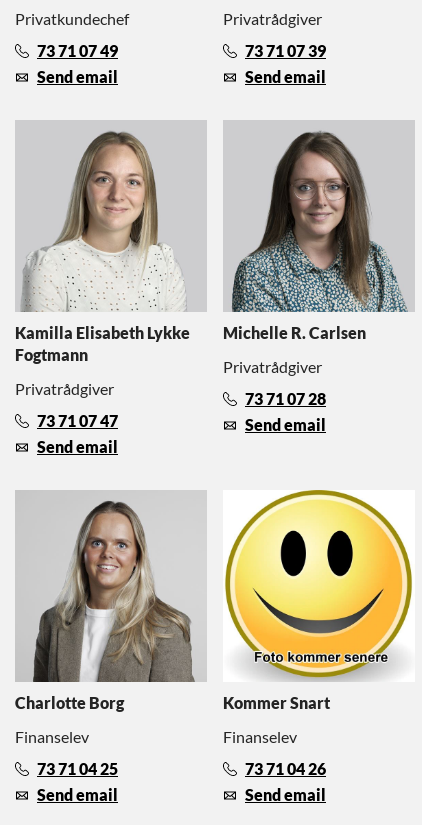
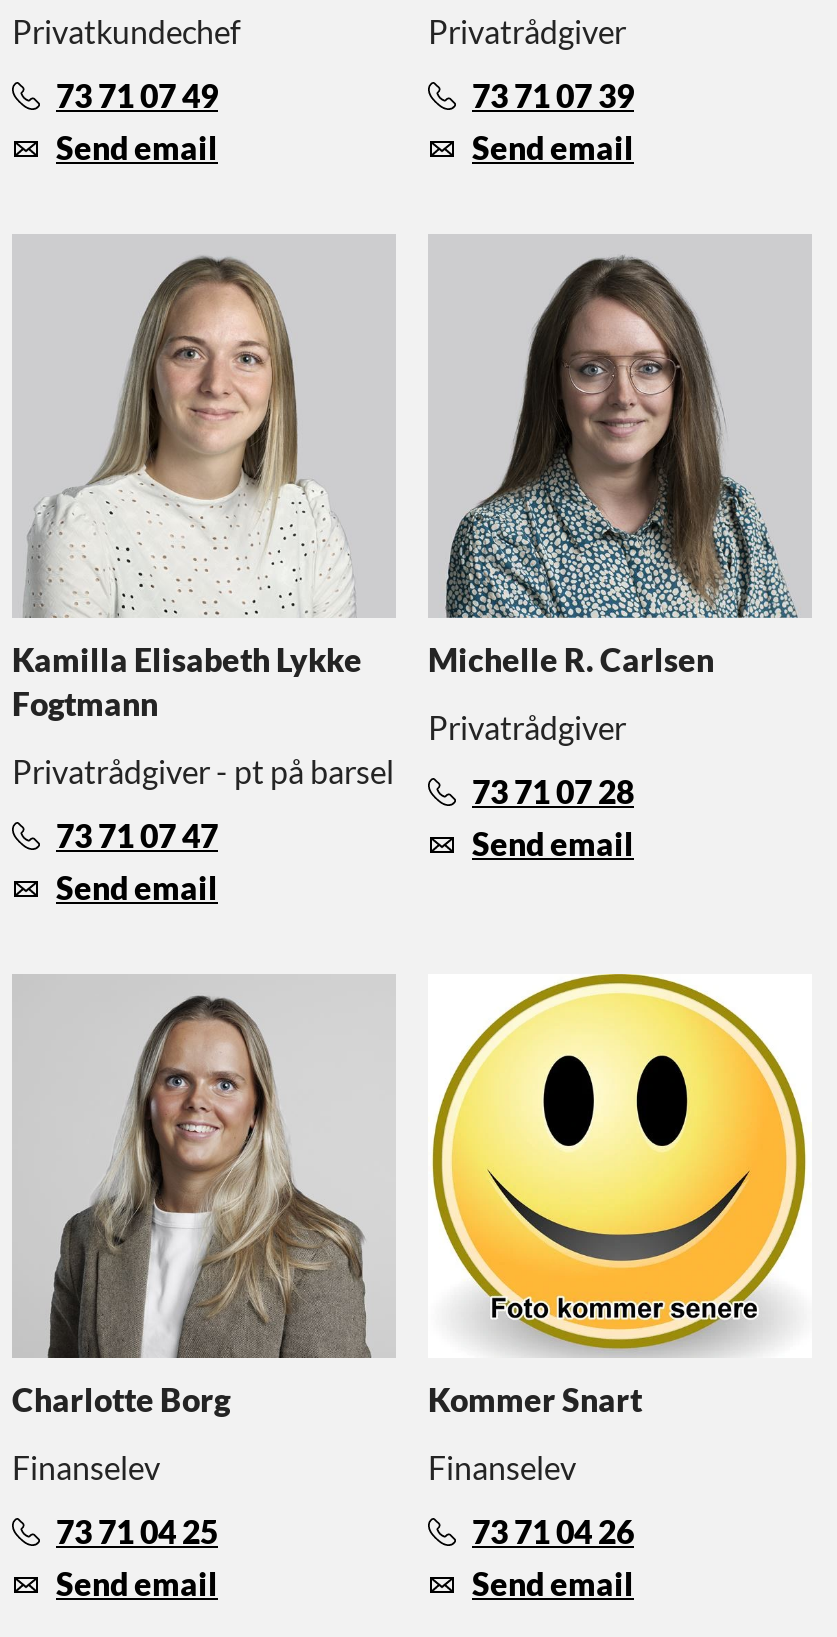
[15,379,114,398] Privatrådgiver -> [12,752,394,790] Privatrådgiver - pt på barsel

